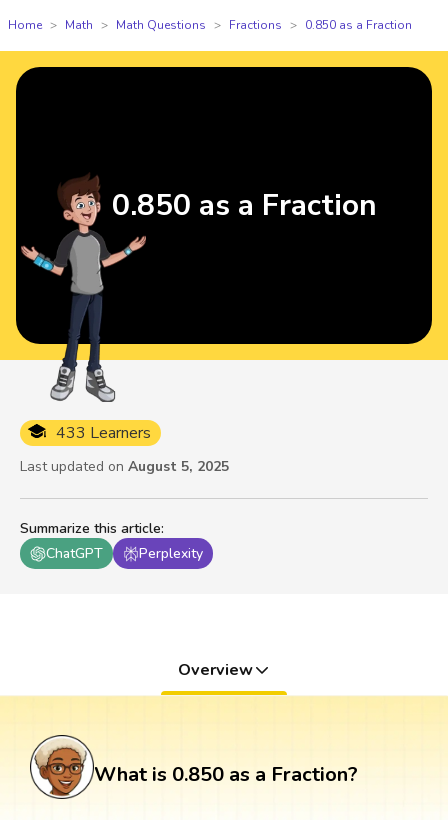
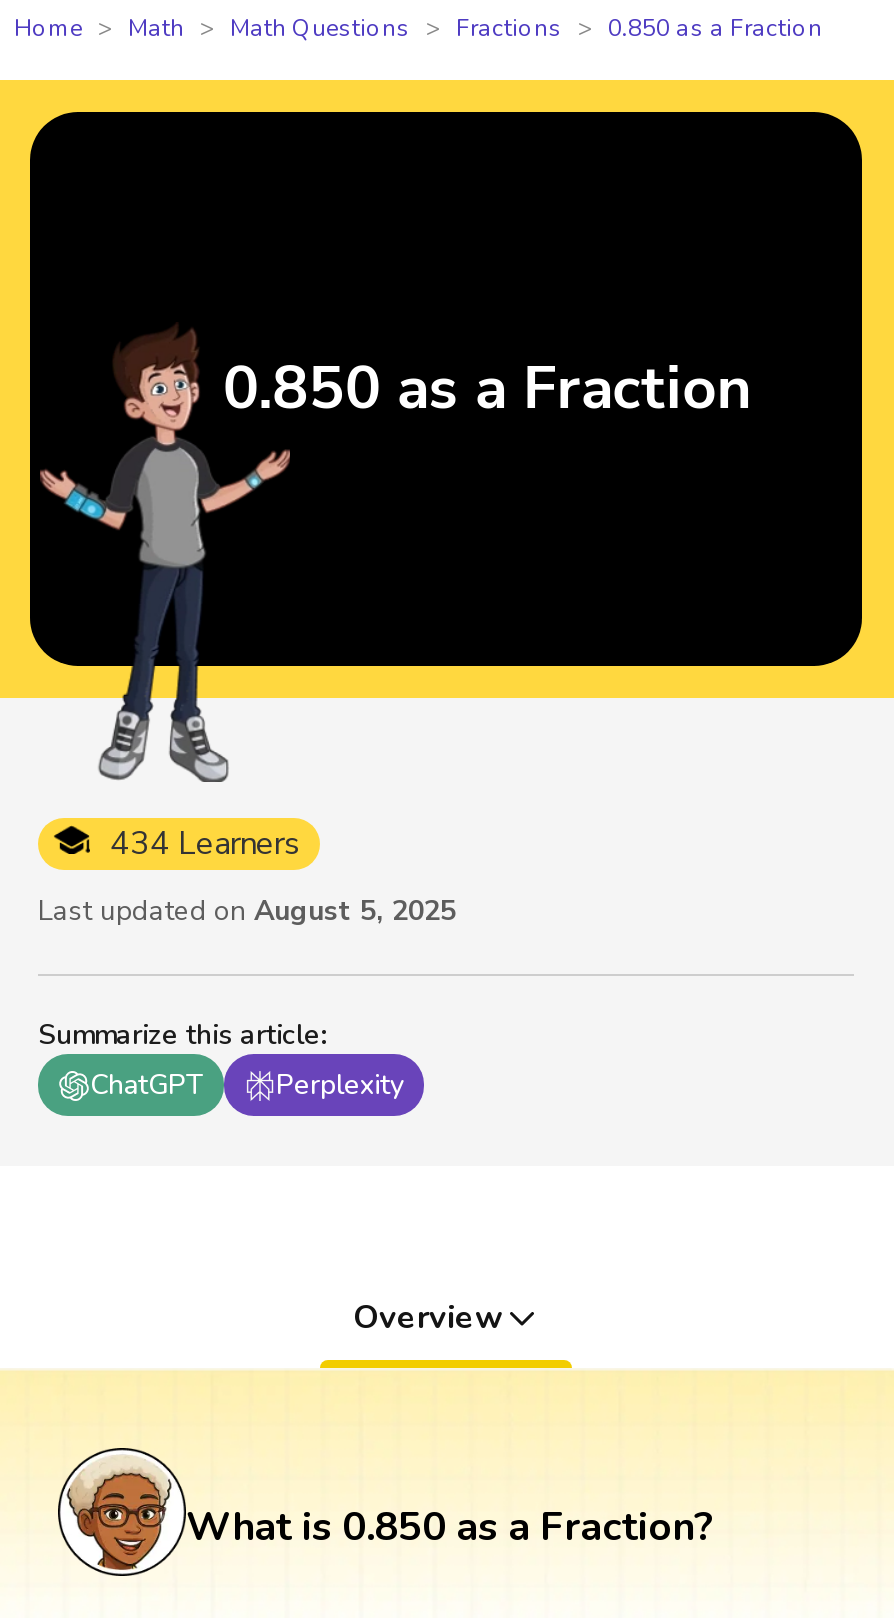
[56,422,151,444] 433 Learners -> [110,823,300,867] 434 Learners

